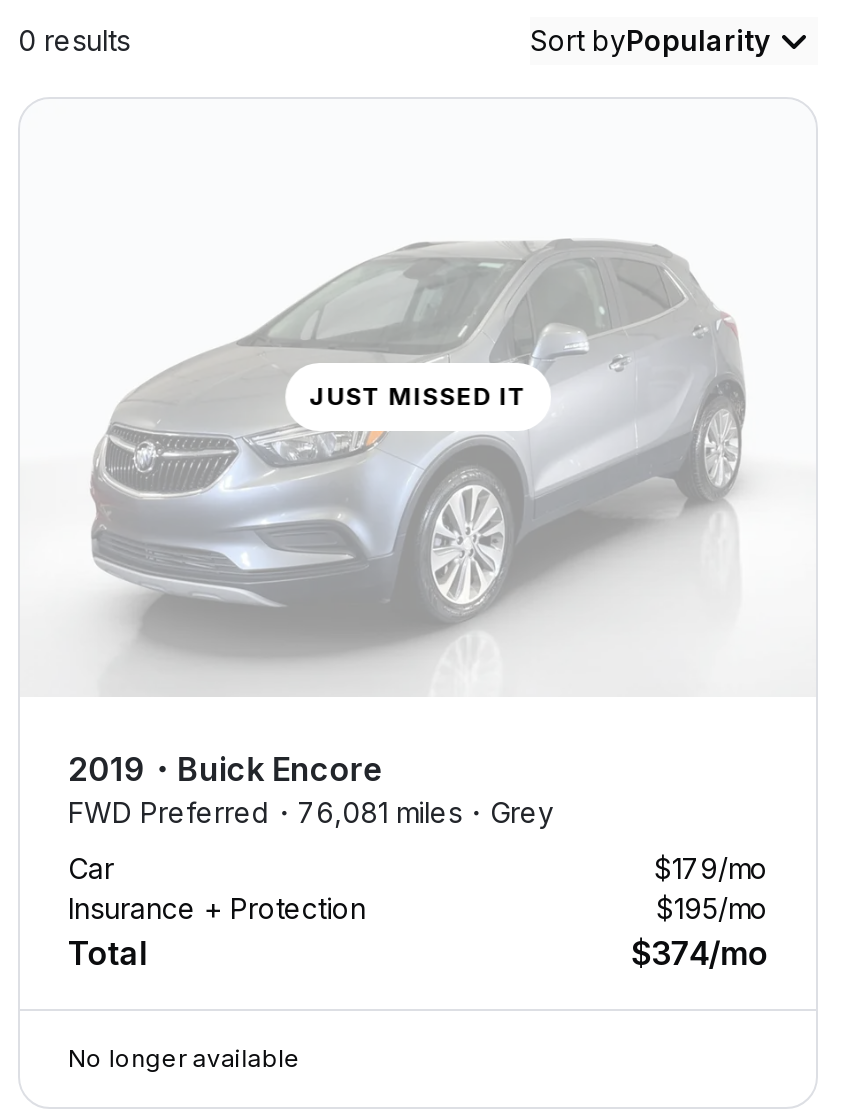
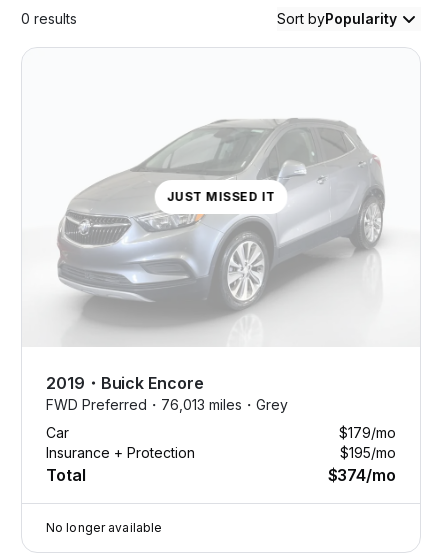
[68,794,554,828] FWD Preferred・76,081 miles・Grey -> [46,395,288,412] FWD Preferred・76,013 miles・Grey

